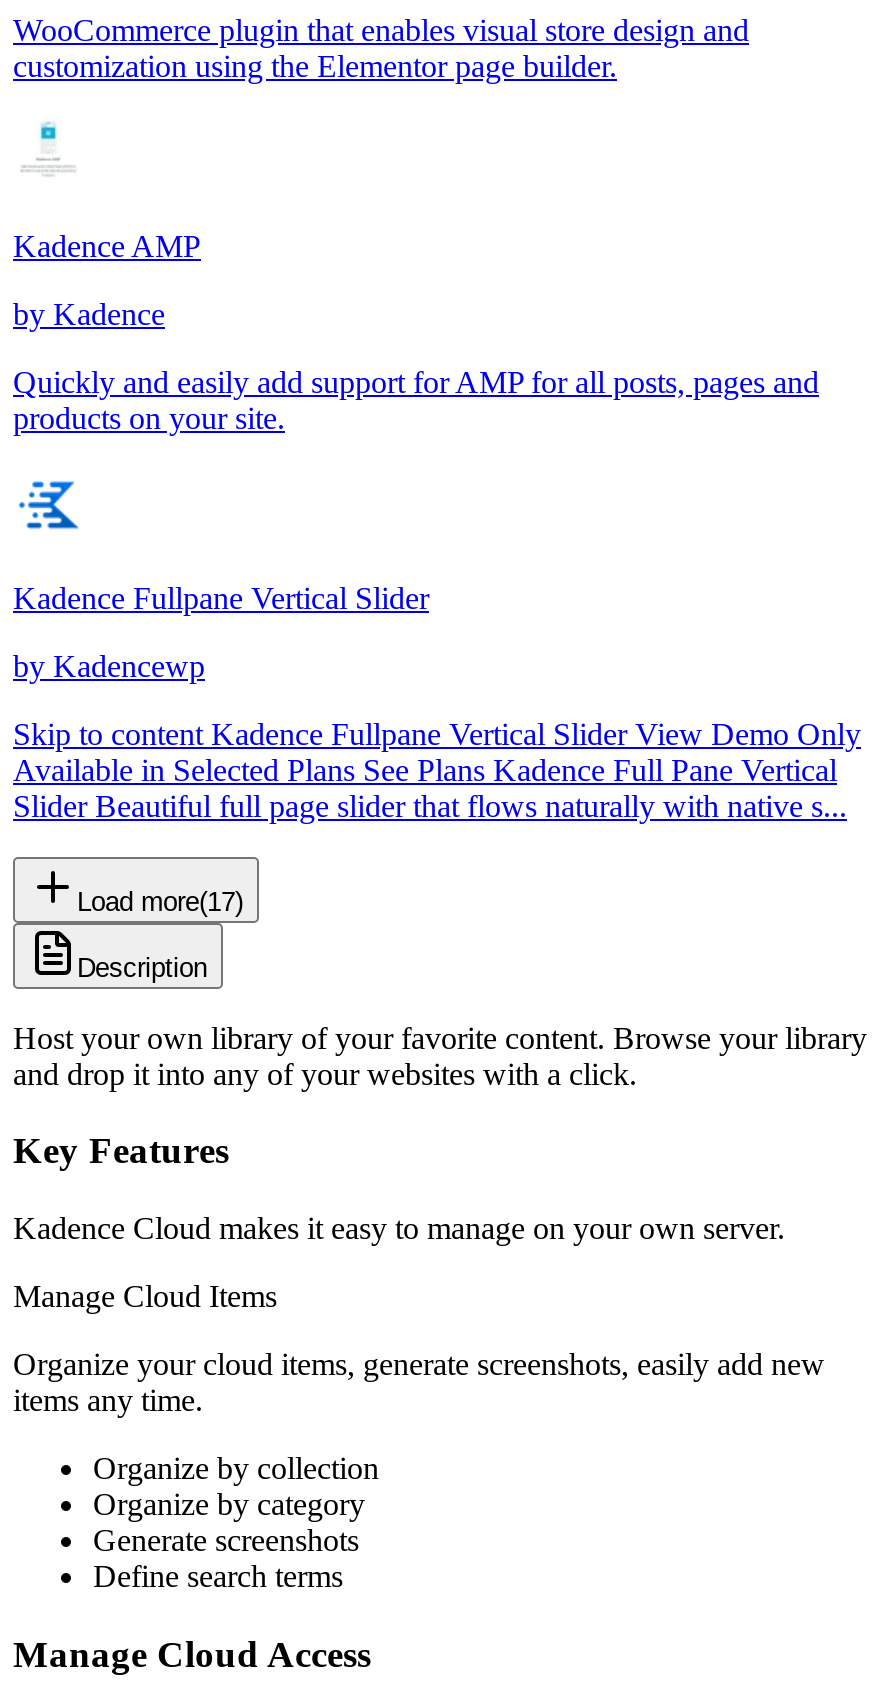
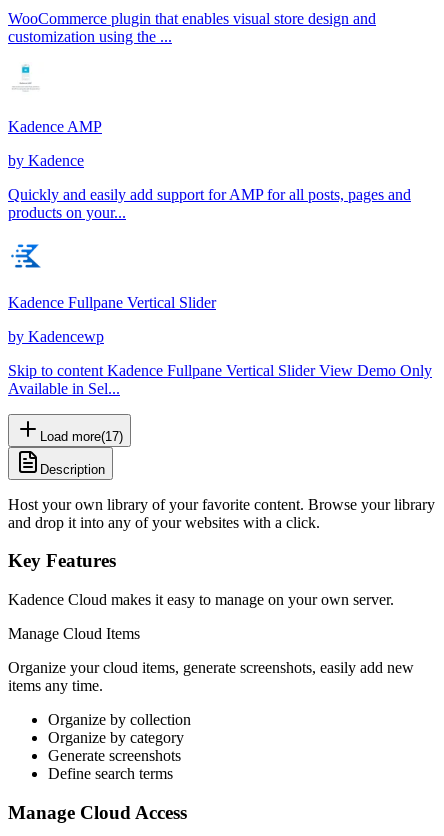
[13,48,617,82] customization using the Elementor page builder. -> [8,28,172,45] customization using the ...
[13,400,285,434] products on your site. -> [8,204,126,221] products on your...
[13,752,847,822] Available in Selected Plans See Plans Kadence Full Pane Vertical | Slider Beautiful full page slider that flows naturally with native s... -> [8,380,120,397] Available in Sel...

